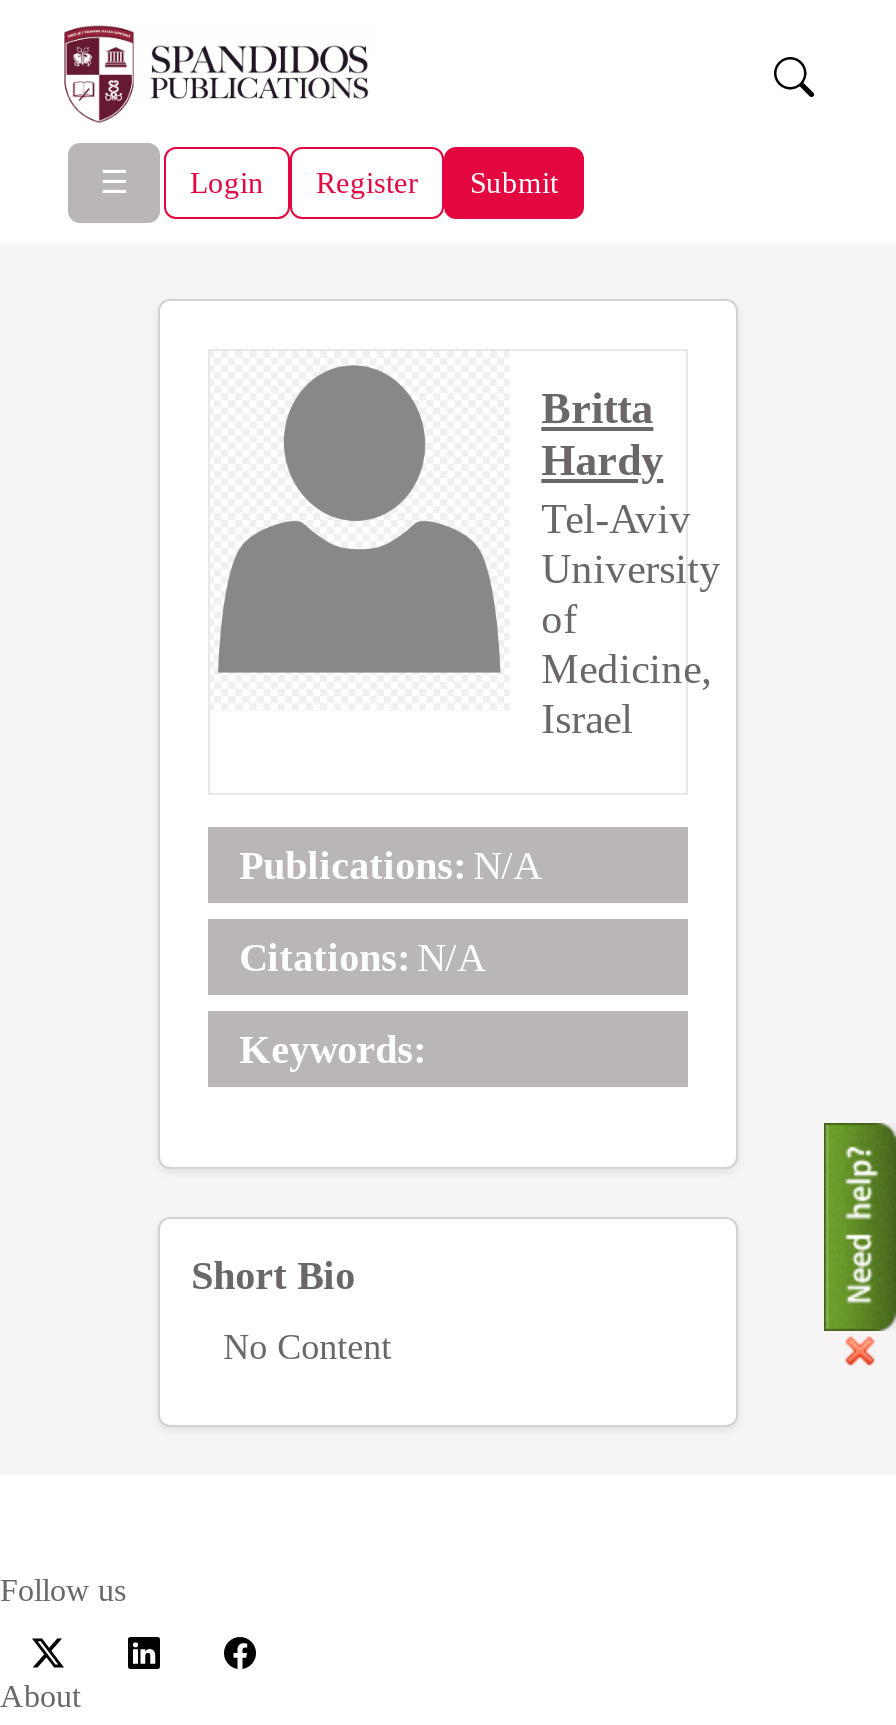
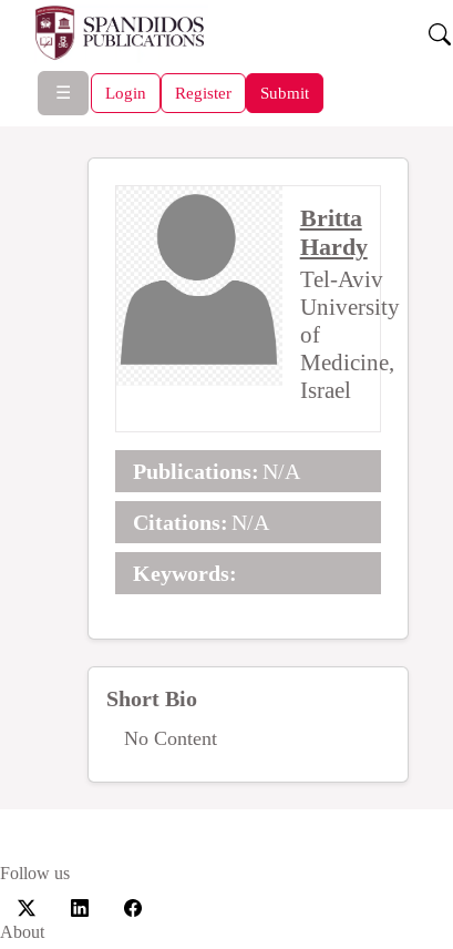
[822,1121,890,1367] [image] -> none

